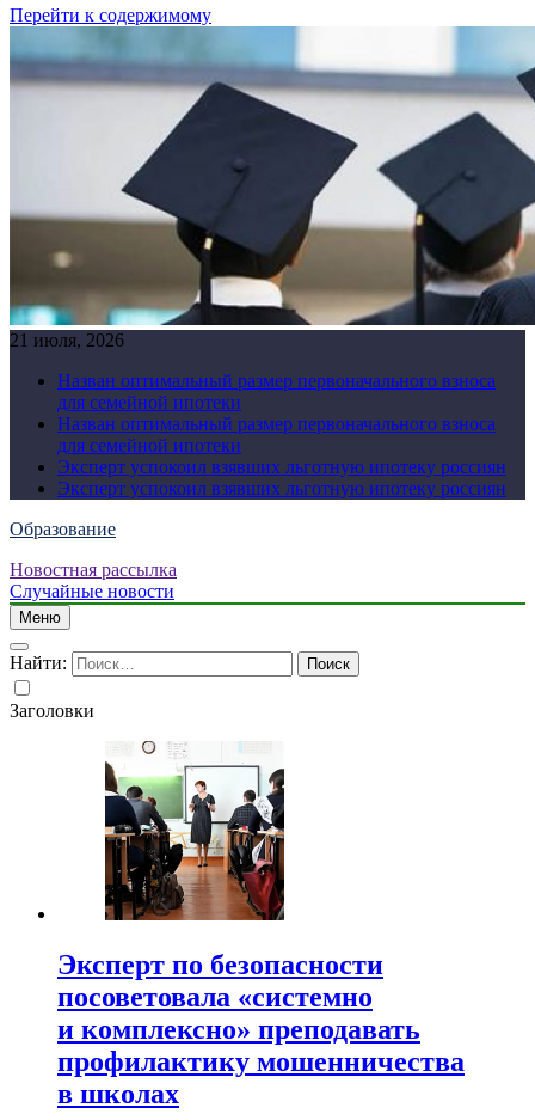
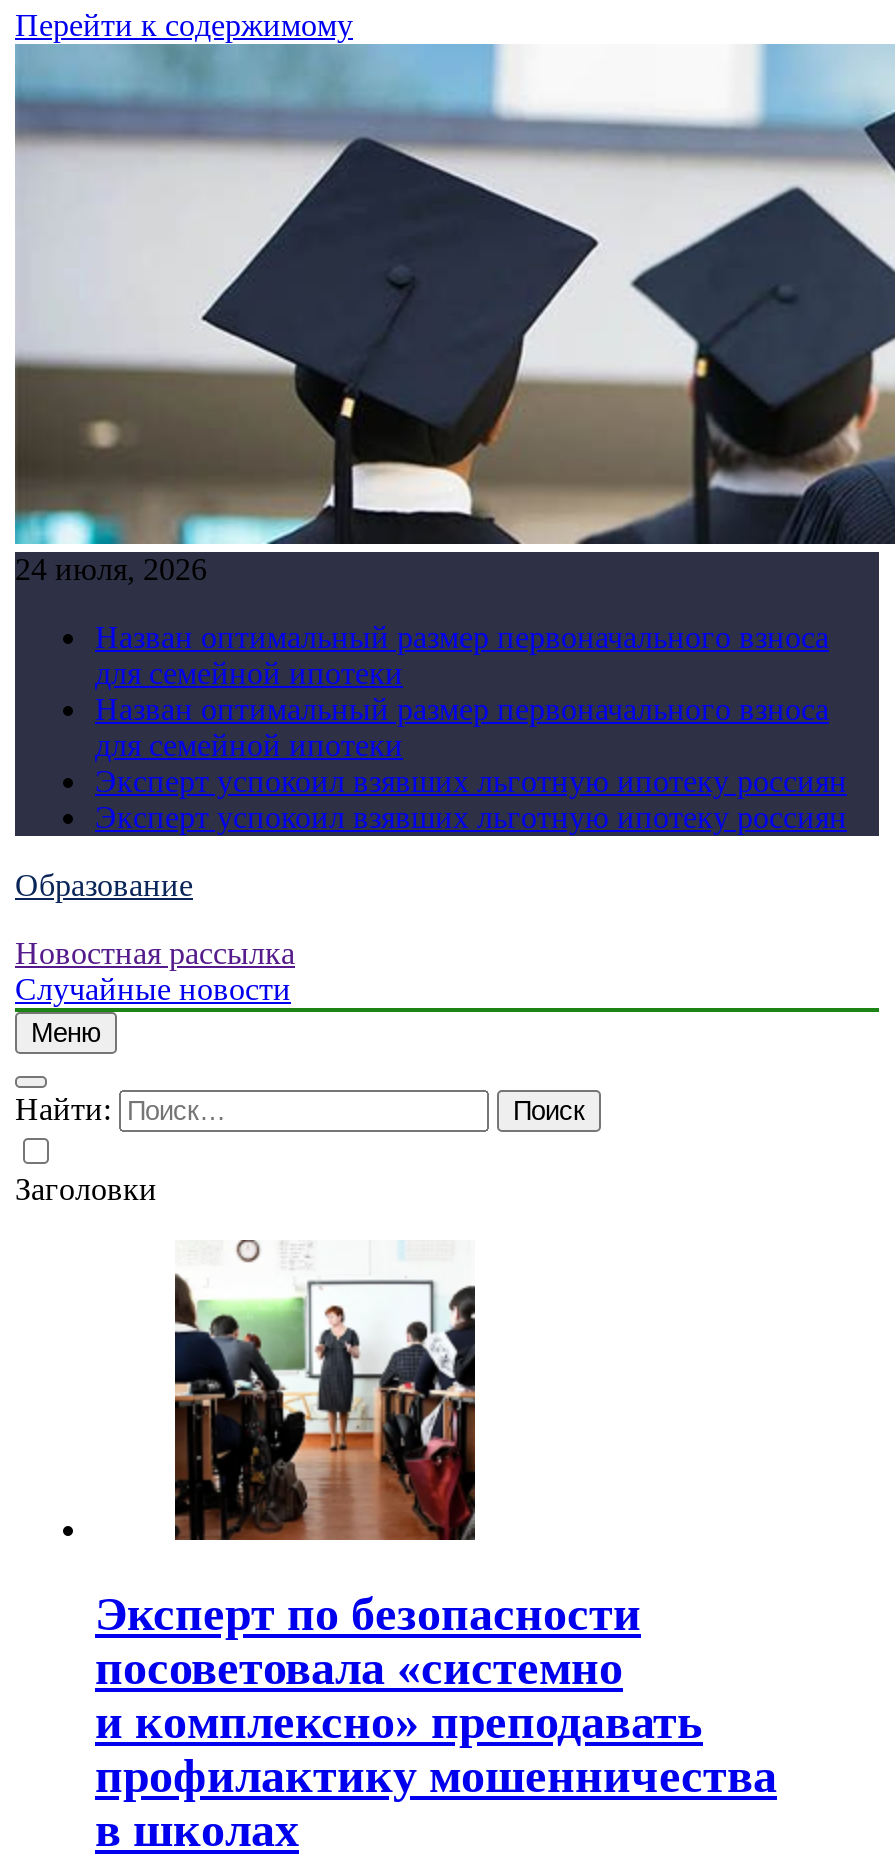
[10,330,124,350] 21 июля, 2026 -> [15,552,207,586] 24 июля, 2026

